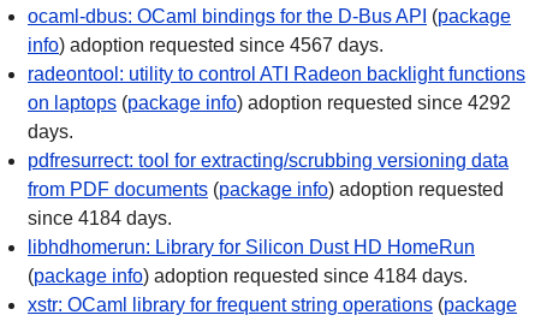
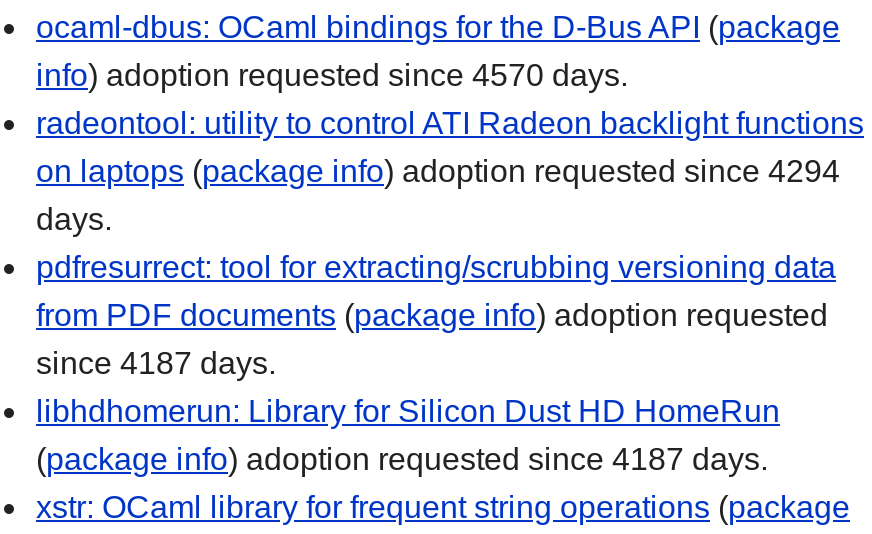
[28,35,384,55] info) adoption requested since 4567 days. -> [36,58,628,92] info) adoption requested since 4570 days.
[28,93,511,113] on laptops (package info) adoption requested since 4292 -> [36,154,840,188] on laptops (package info) adoption requested since 4294
[28,208,172,228] since 4184 days. -> [36,346,276,380] since 4187 days.
[28,266,468,286] (package info) adoption requested since 4184 days. -> [36,442,768,476] (package info) adoption requested since 4187 days.

